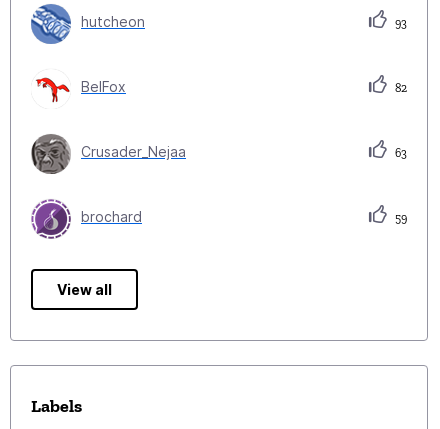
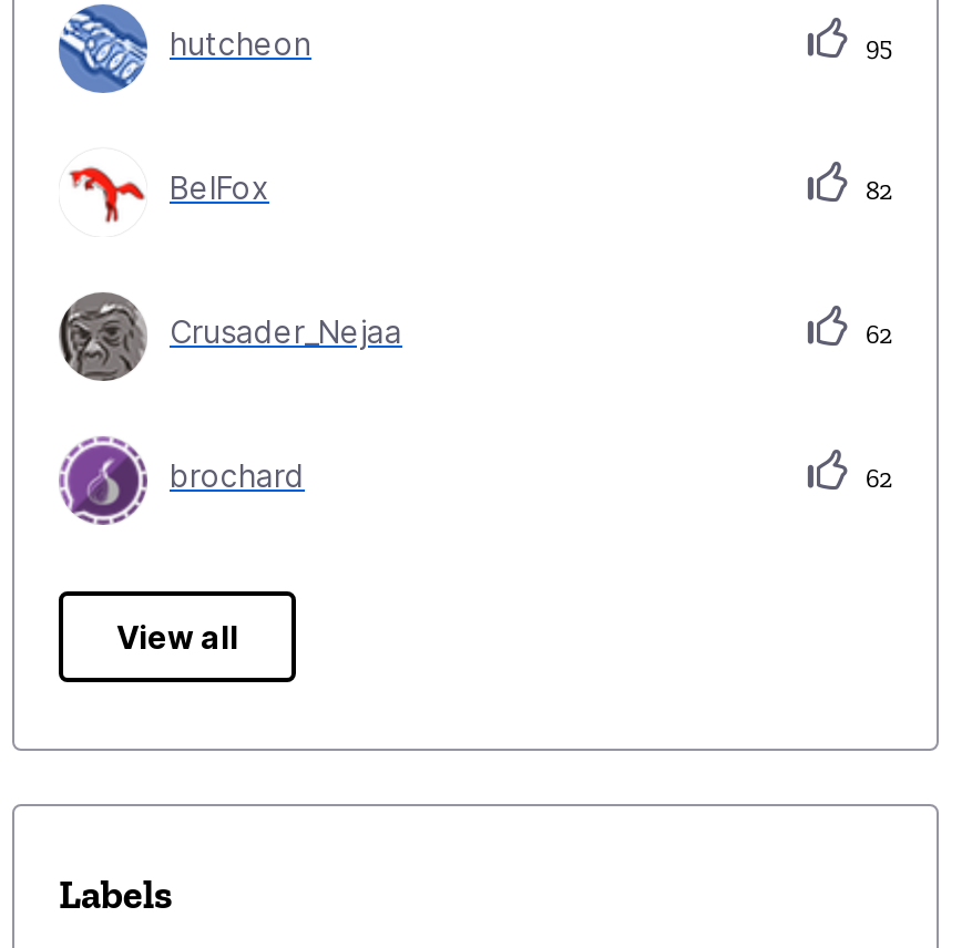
[392,16,407,30] 93 -> [859,31,892,62] 95
[392,146,407,160] 63 -> [859,319,892,350] 62
[392,211,407,225] 59 -> [859,463,892,494] 62

